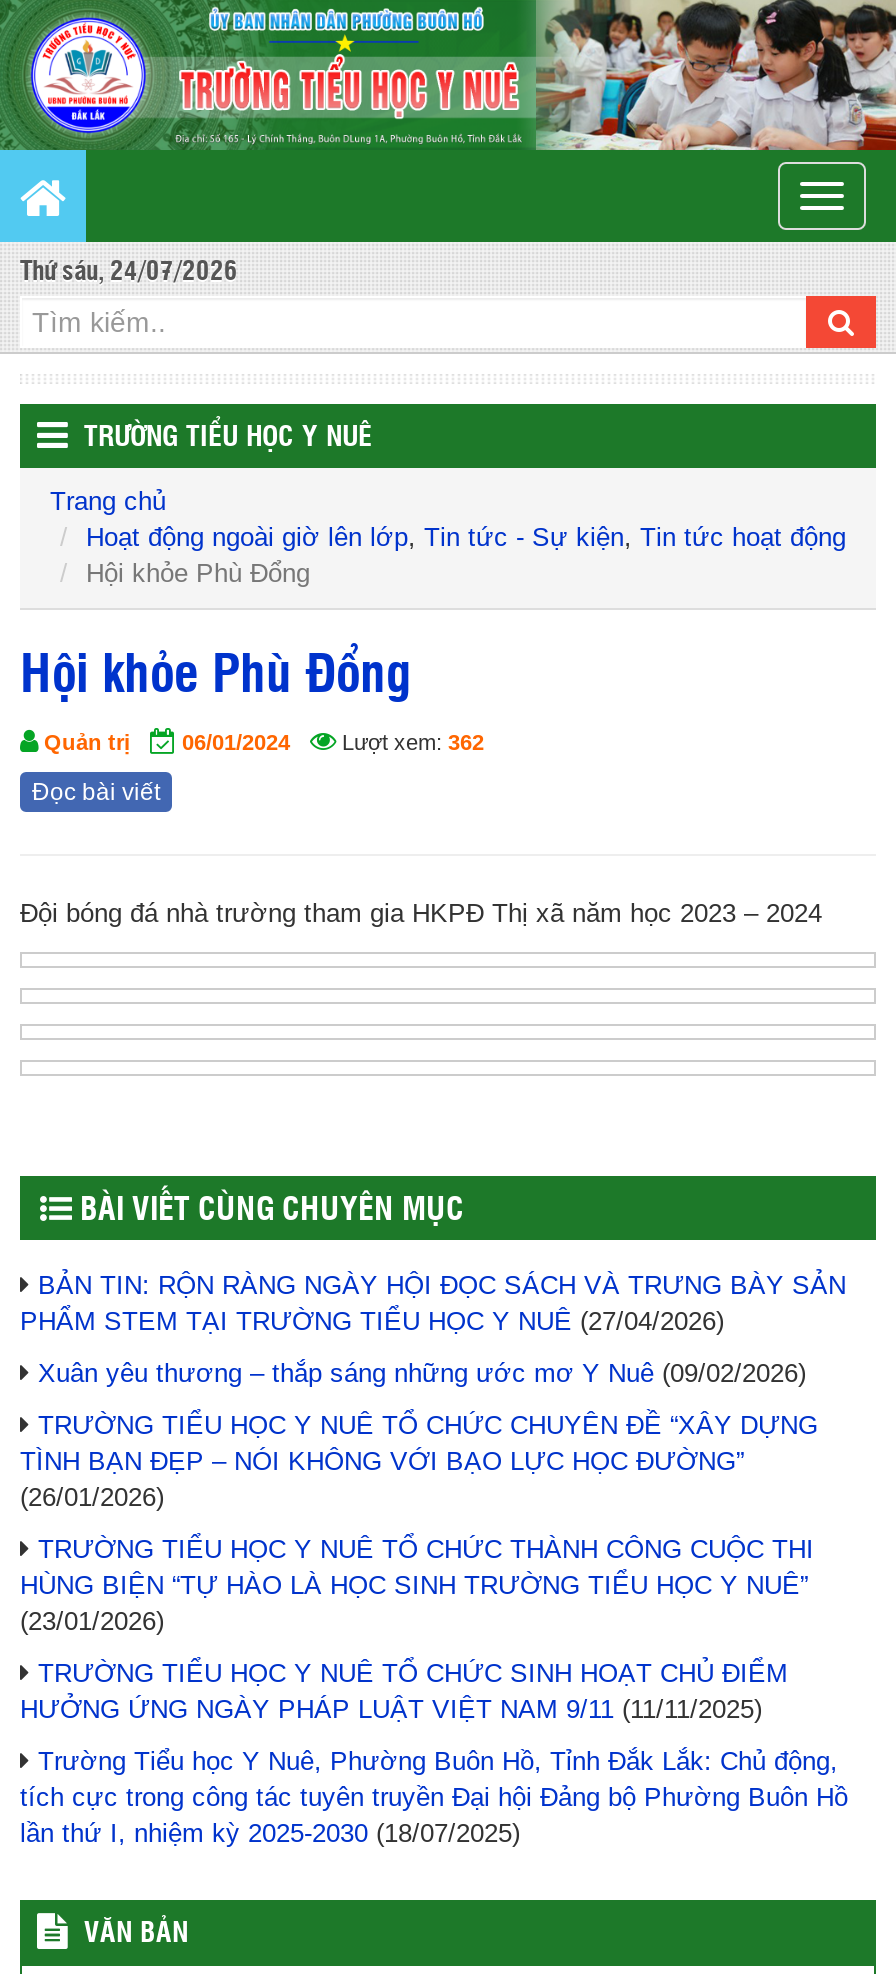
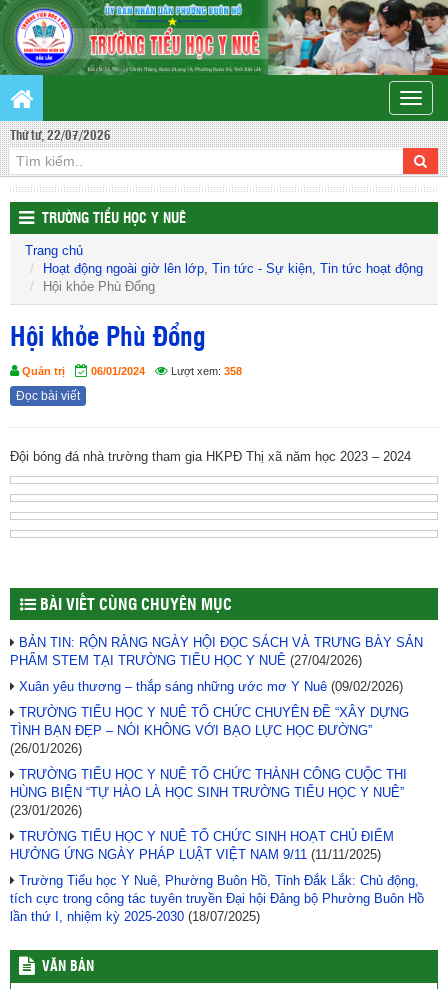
[20,259,238,285] Thứ sáu, 24/07/2026 -> [10,130,111,143] Thứ tư, 22/07/2026
[182,729,484,753] 06/01/2024 Lượt xem: 362 -> [91,365,242,377] 06/01/2024 Lượt xem: 358

